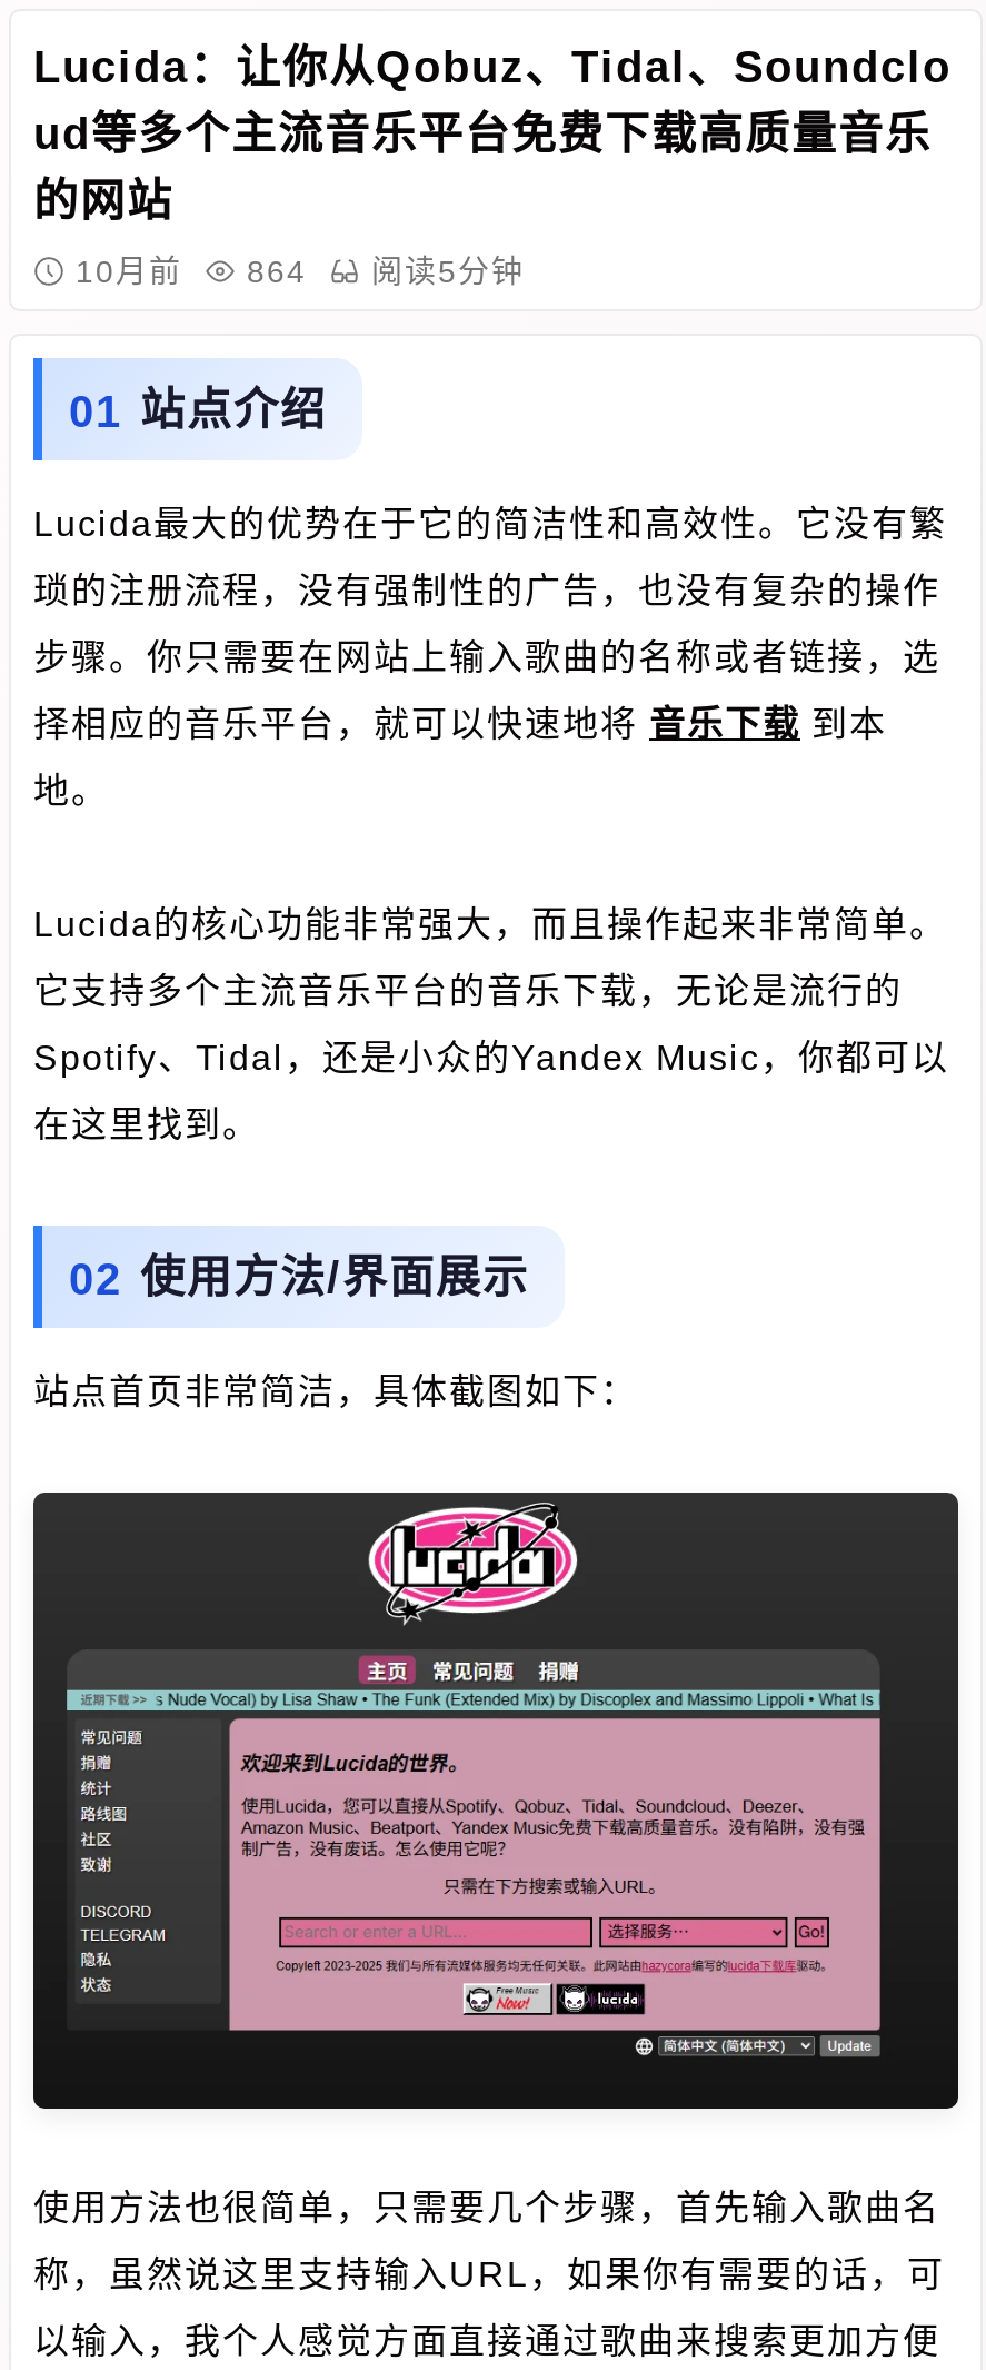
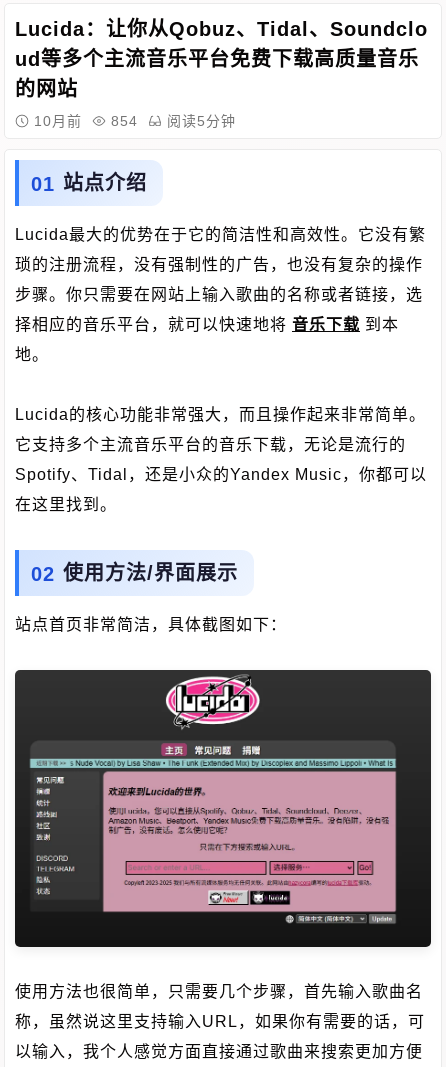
[76,254,525,289] 10月前 864 阅读5分钟 -> [34,113,236,129] 10月前 854 阅读5分钟

